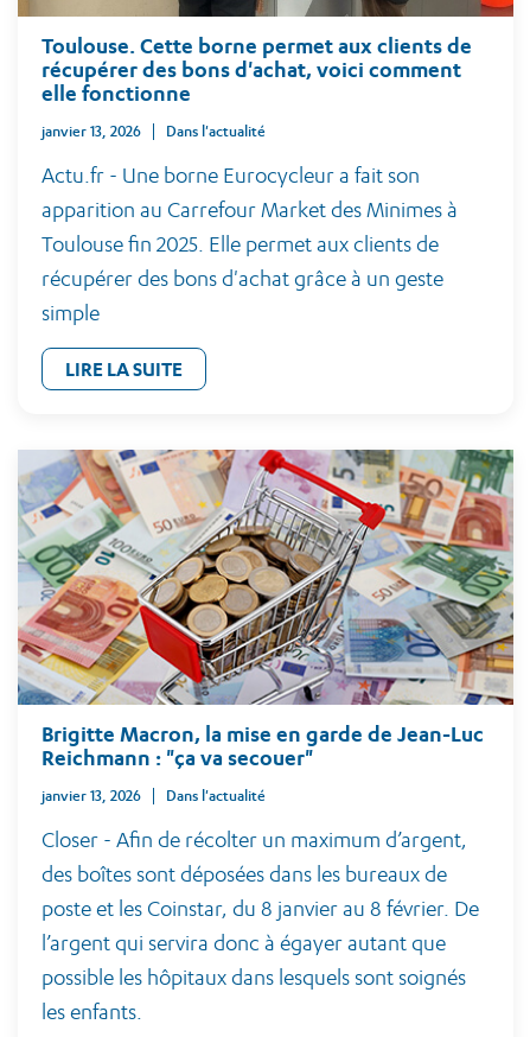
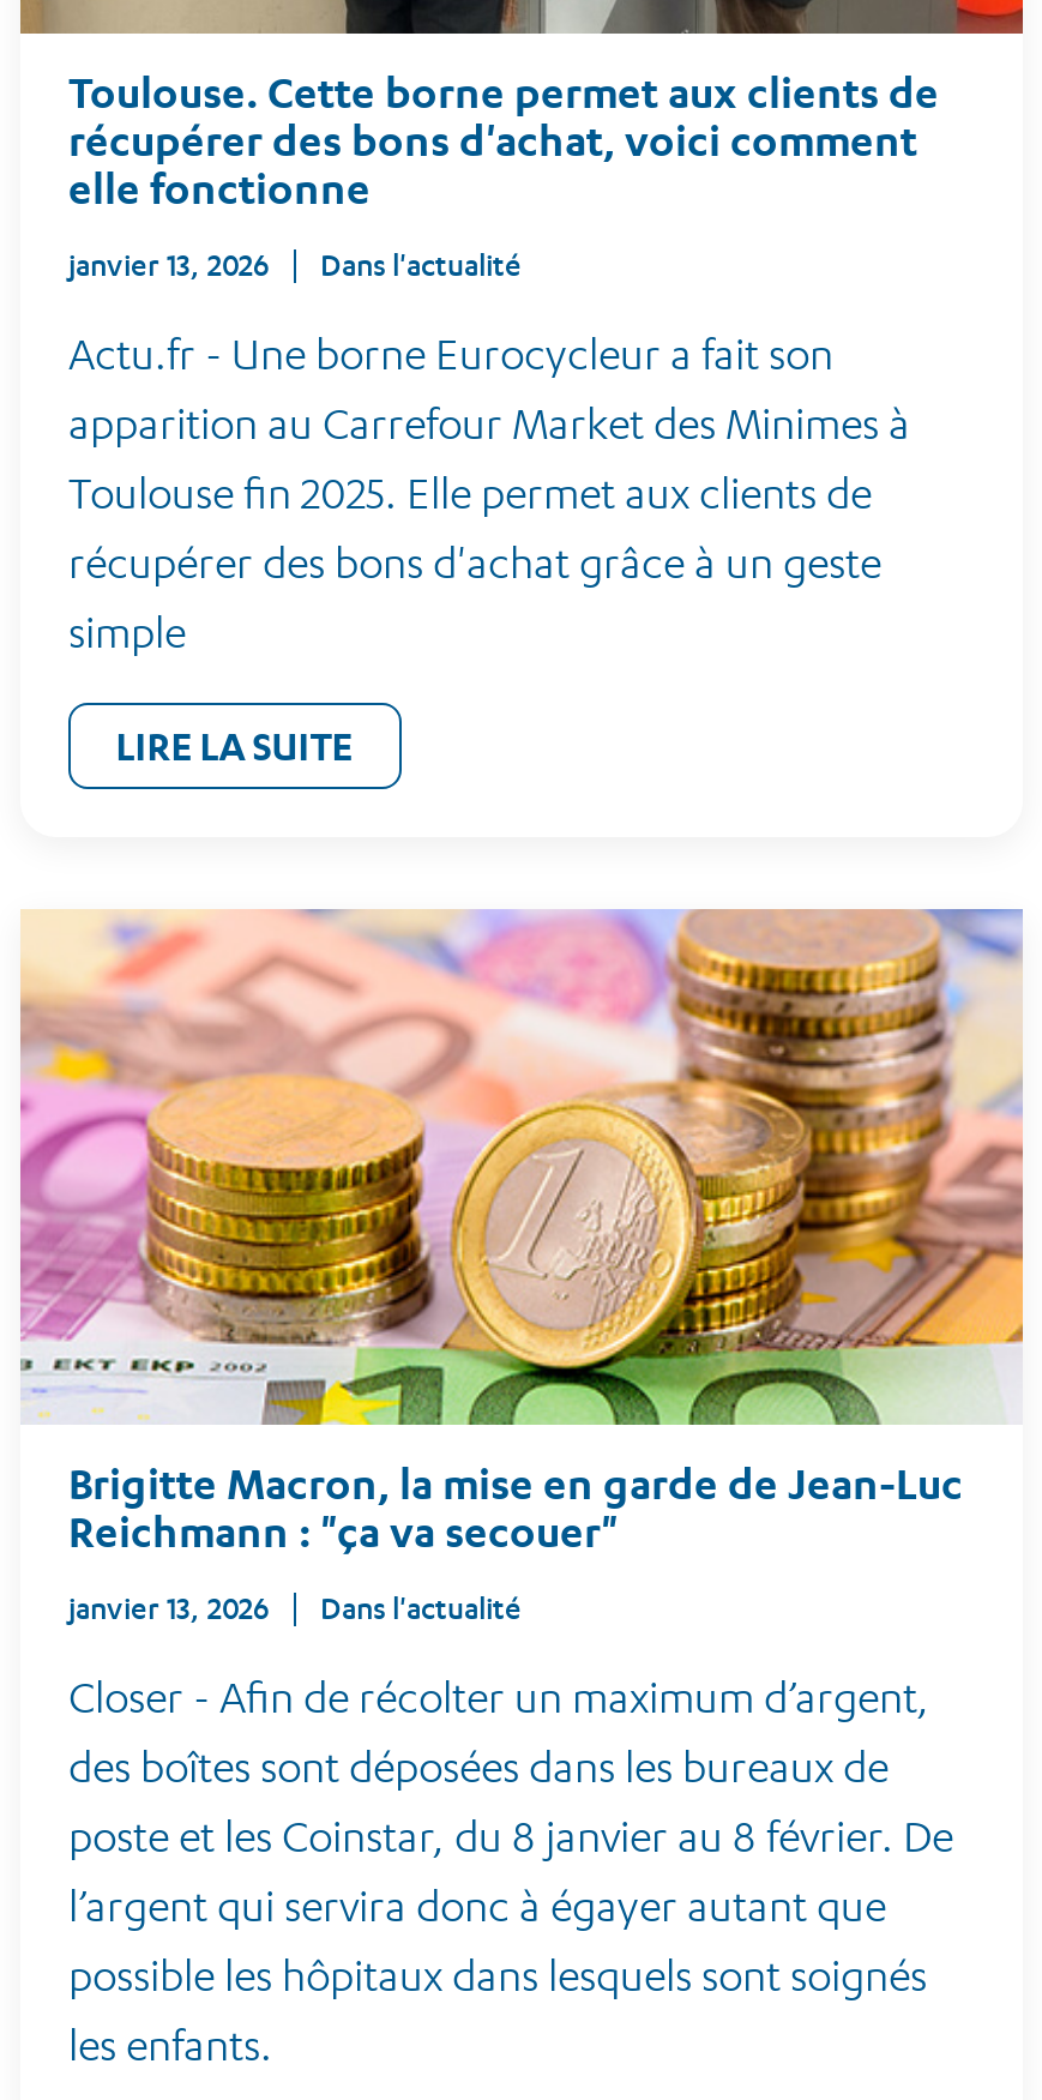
[17,448,515,706] [image] -> [20,907,1025,1427] [image]

